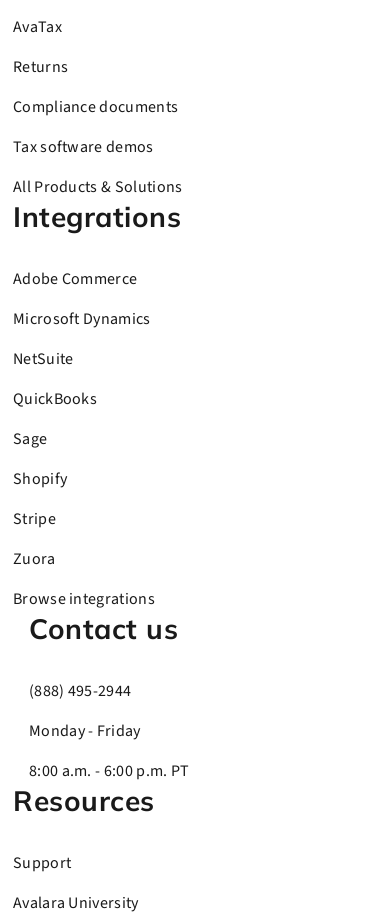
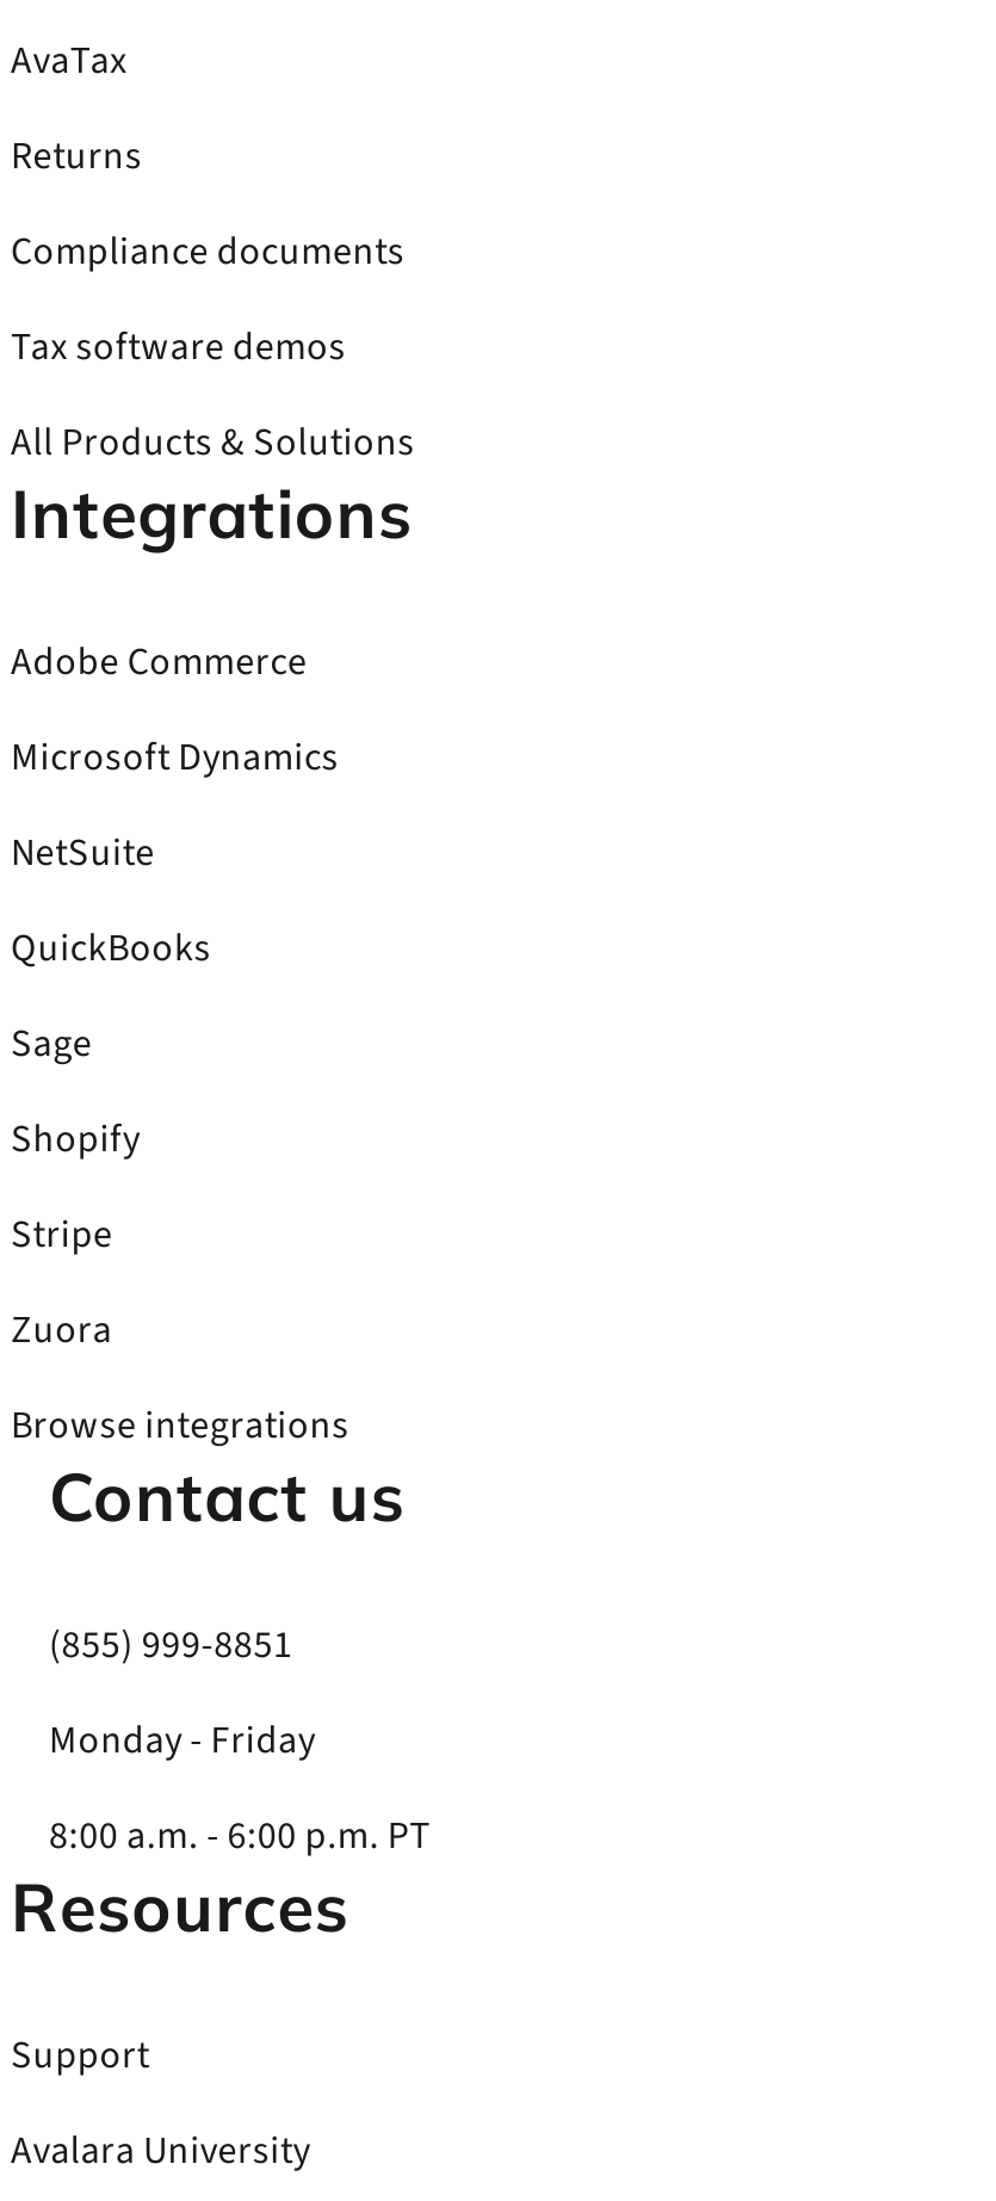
[29,680,131,702] (888) 495-2944 -> [49,1619,293,1671] (855) 999-8851

